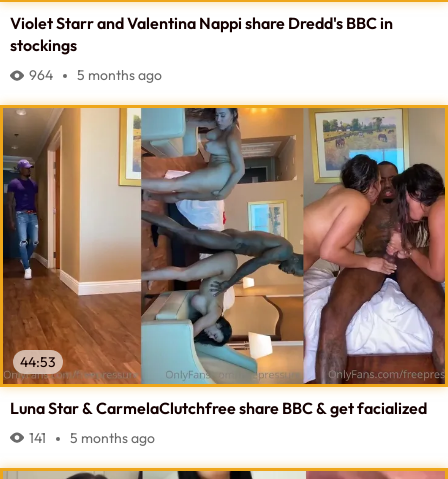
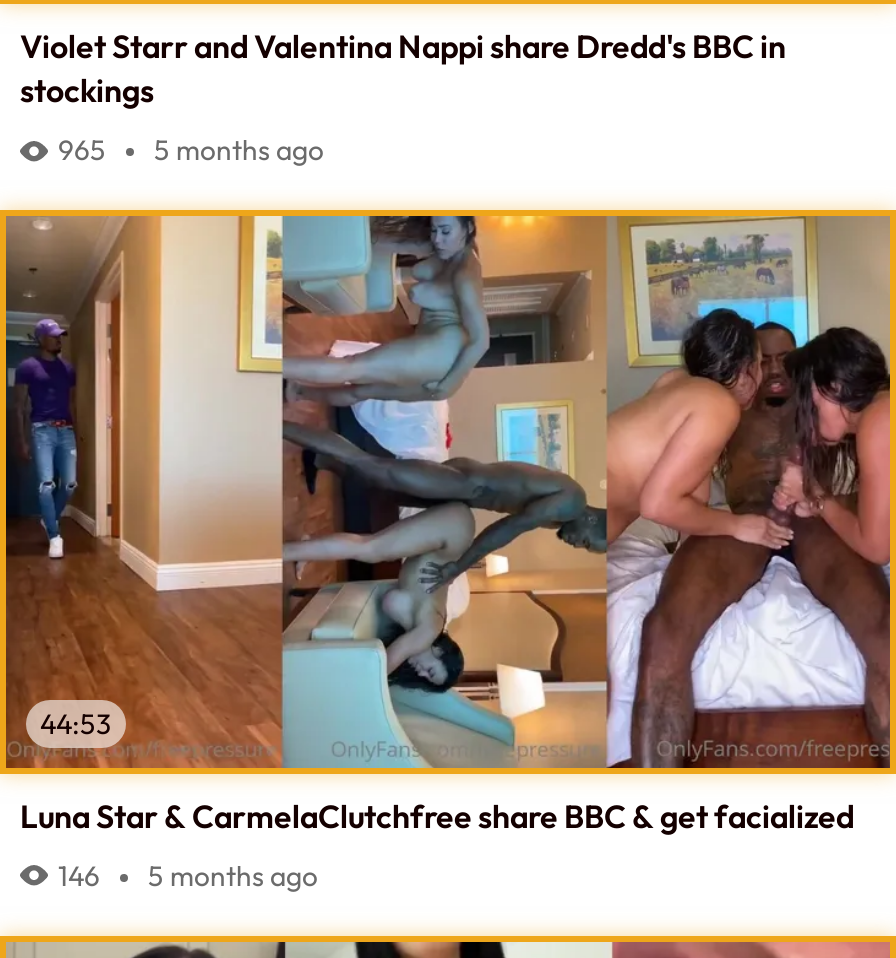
[29,66,162,84] 964 5 months ago -> [58,133,324,169] 965 5 months ago
[29,429,155,447] 141 5 months ago -> [58,858,318,894] 146 5 months ago

